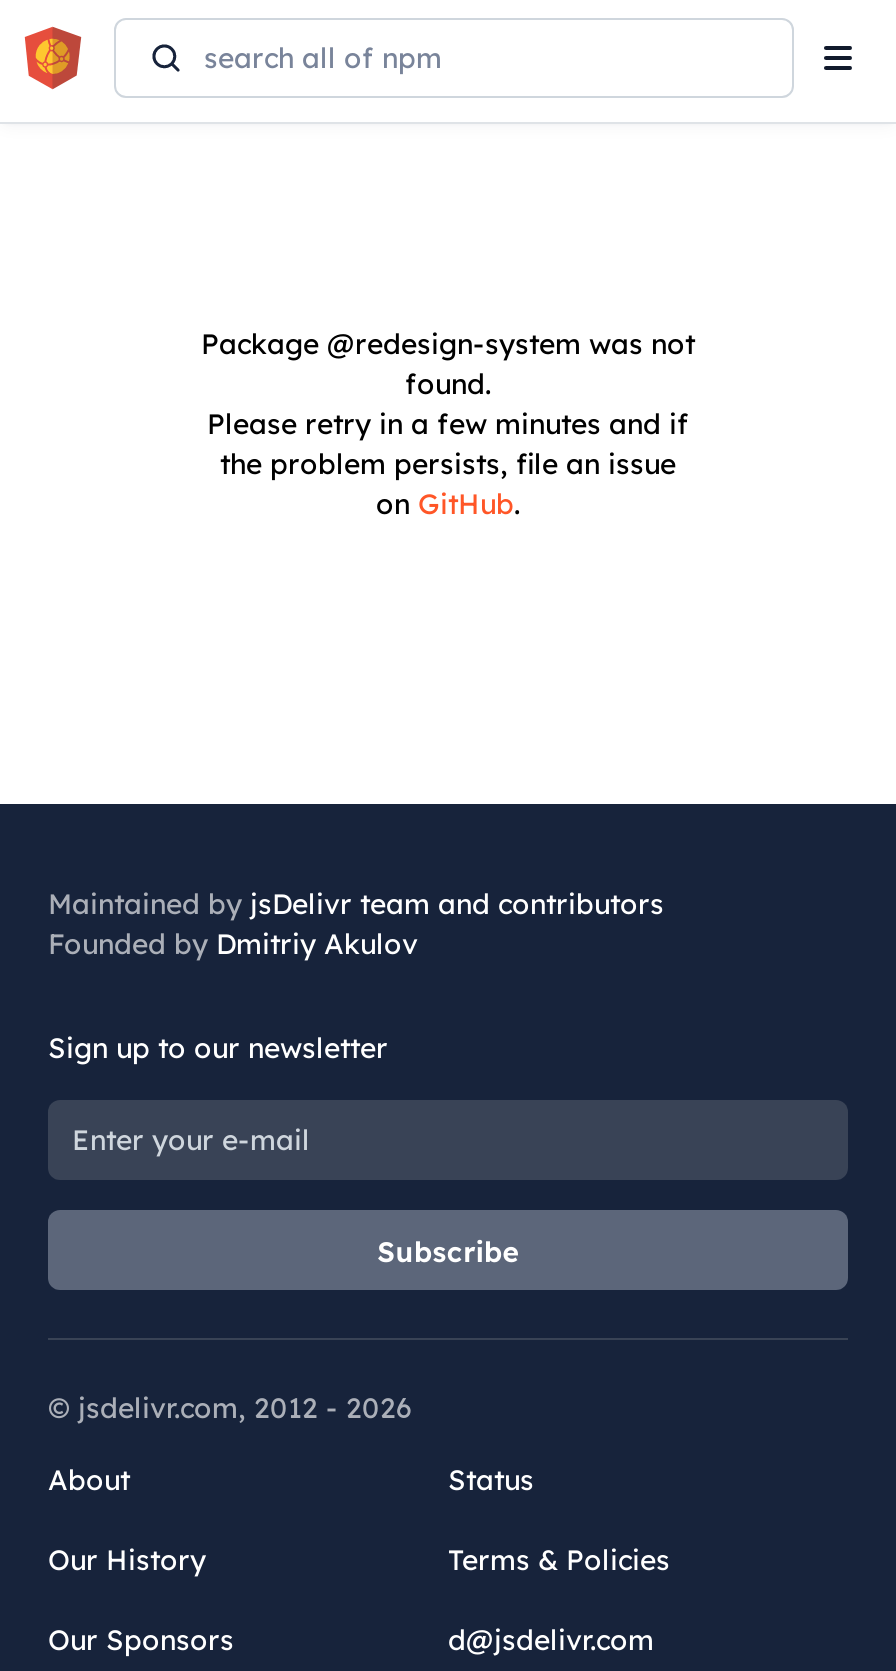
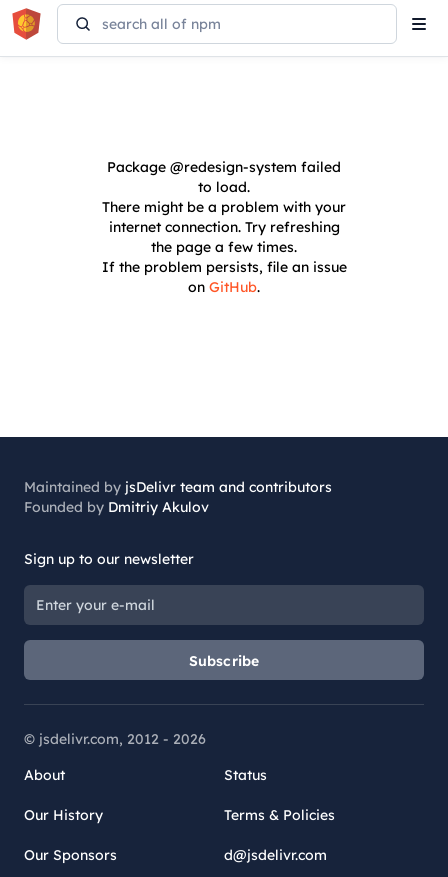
[201,326,695,482] Package @redesign-system was not | found. | Please retry in a few minutes and if | the problem persists, file an issue -> [101,158,346,276] Package @redesign-system failed | to load. | There might be a problem with your | internet connection. Try refreshing | the page a few times. | If the problem persists, file an issue

